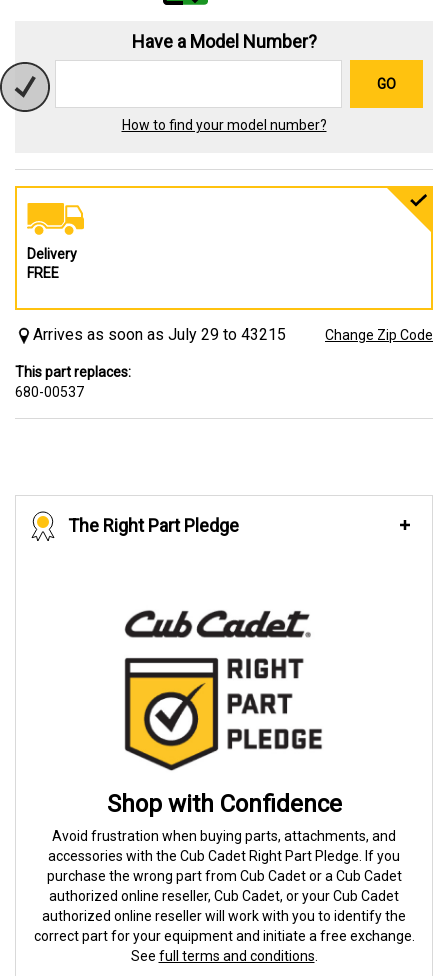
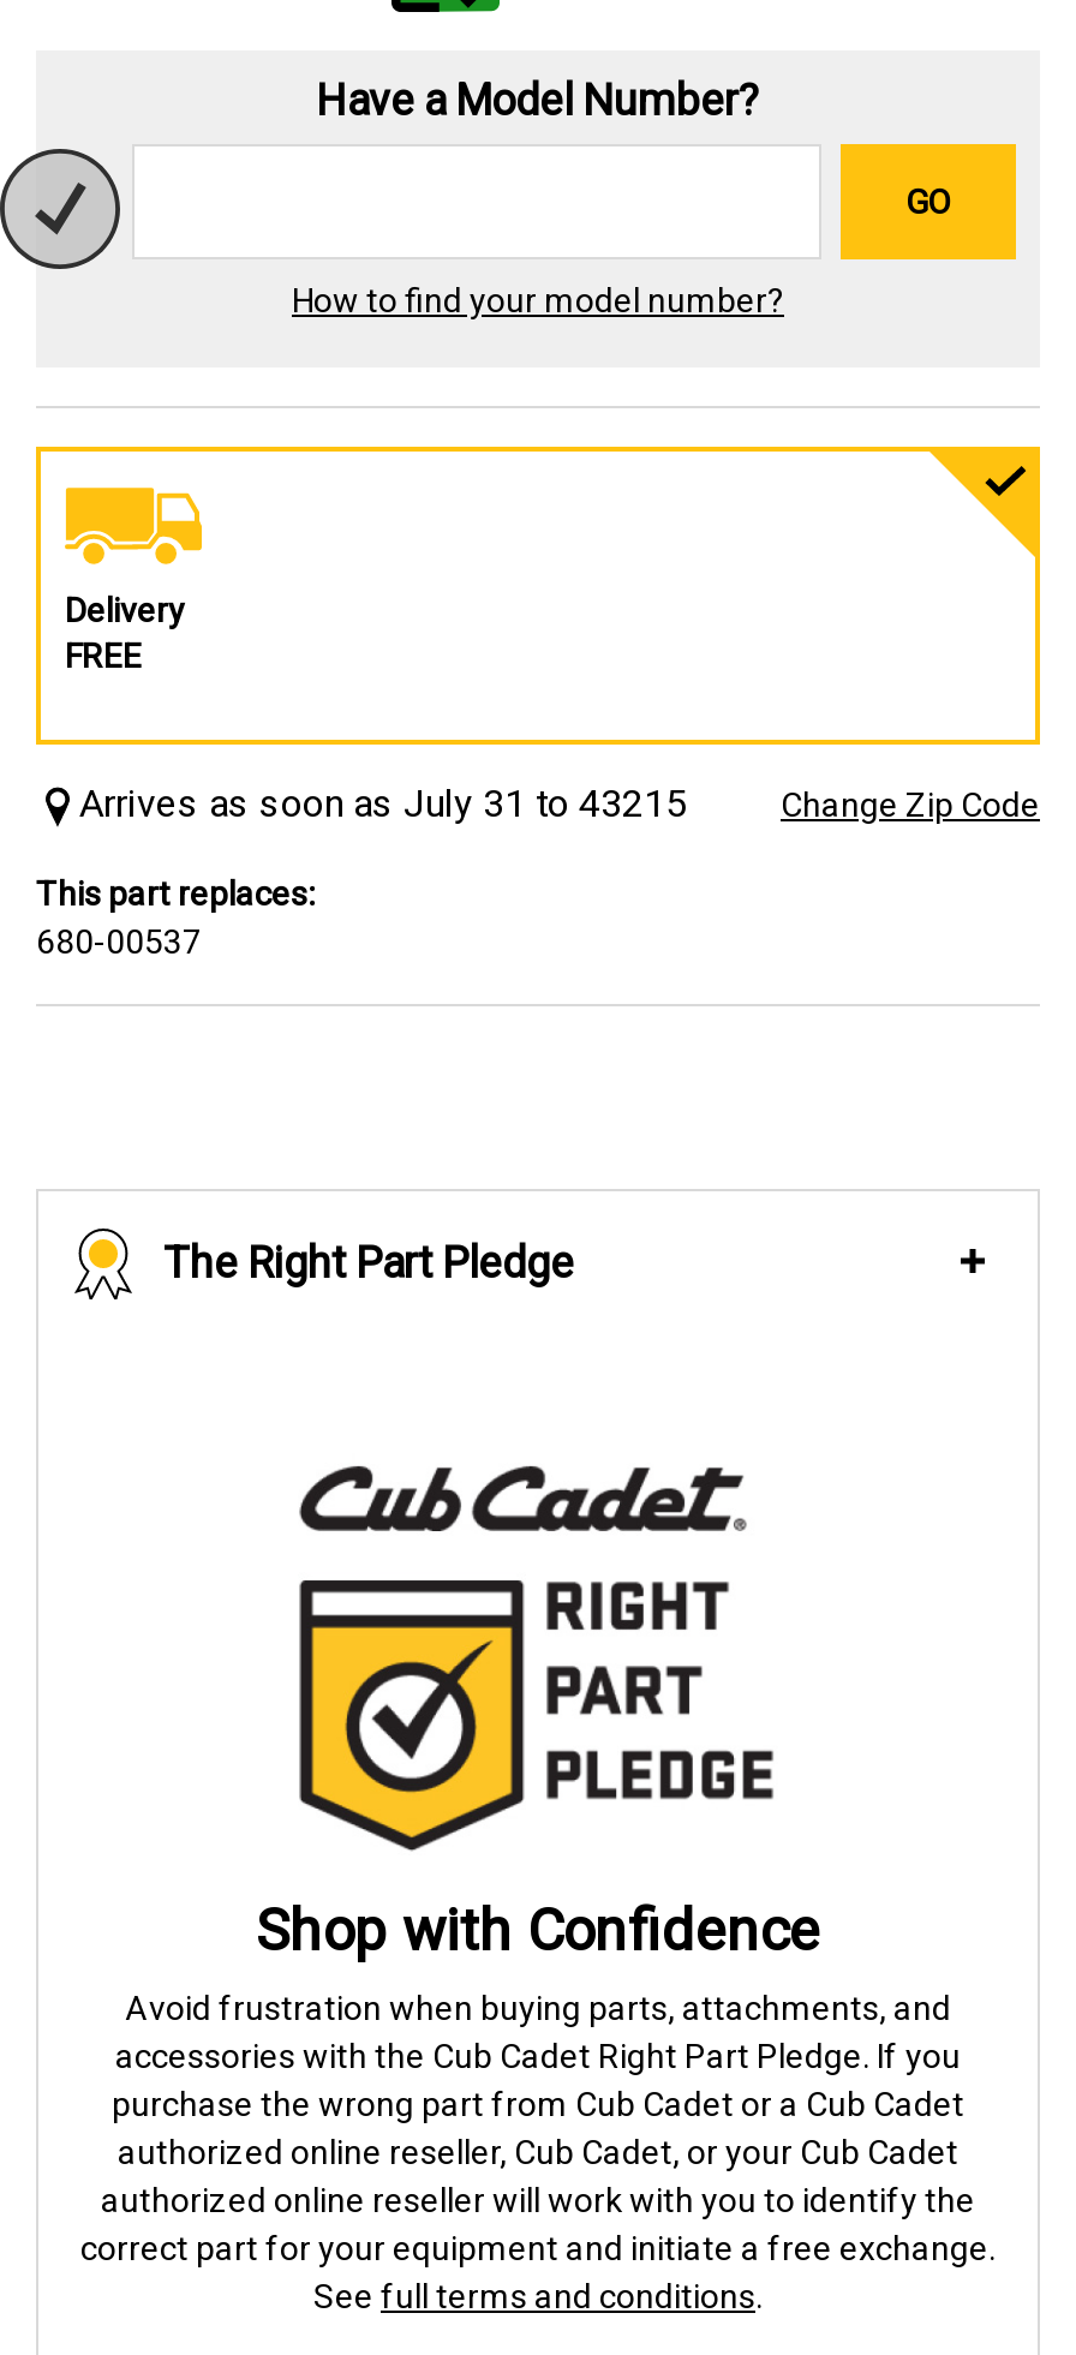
[33,325,286,344] Arrives as soon as July 29 to 43215 -> [79,781,687,826] Arrives as soon as July 31 to 43215

